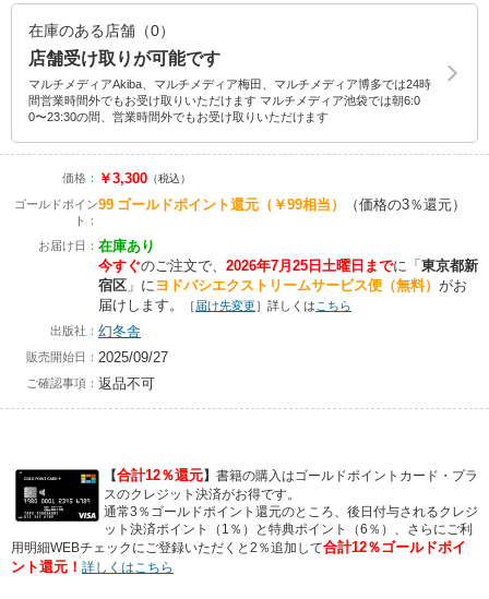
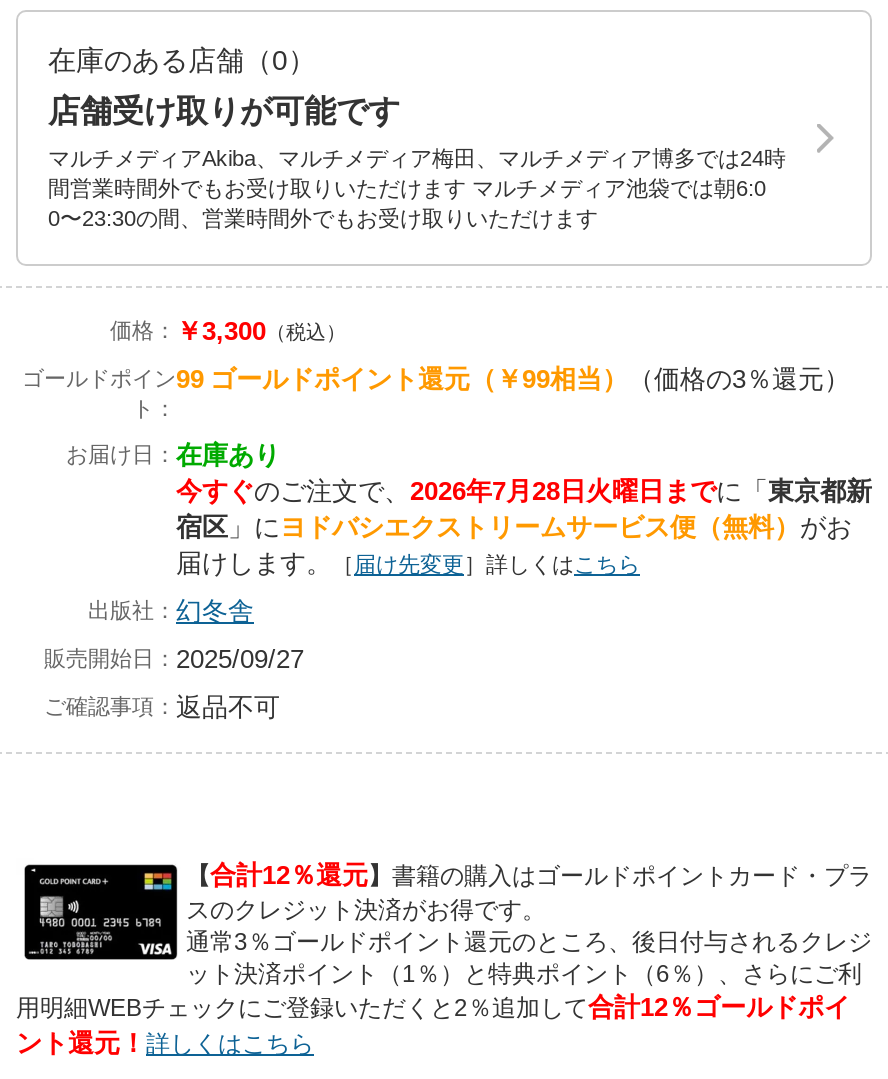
[98,257,478,274] 今すぐのご注文で、2026年7月25日土曜日までに「東京都新 -> [176,476,872,506] 今すぐのご注文で、2026年7月28日火曜日までに「東京都新

